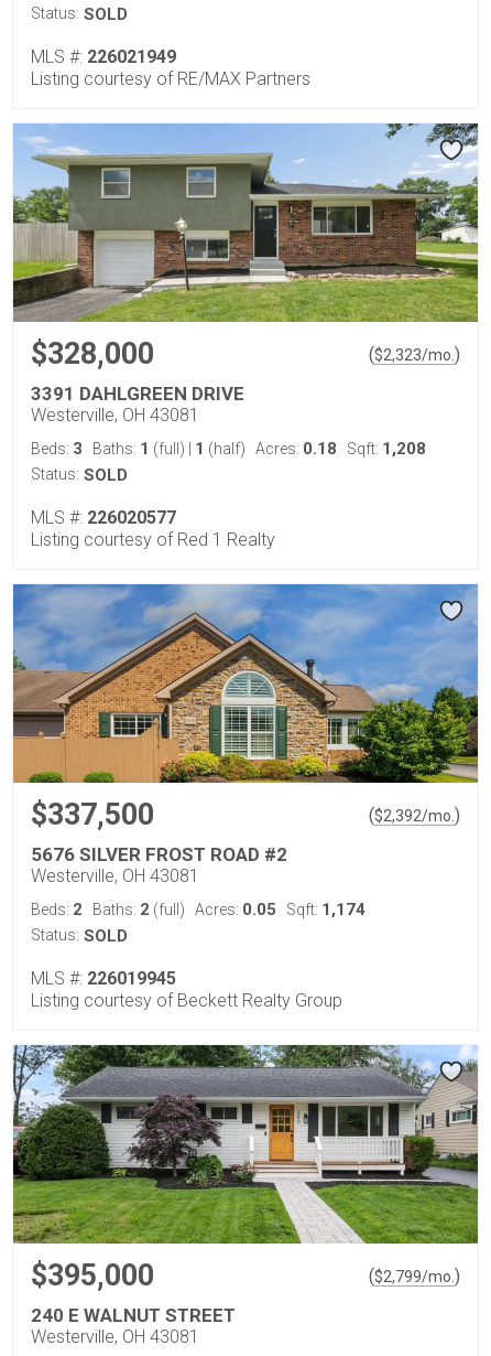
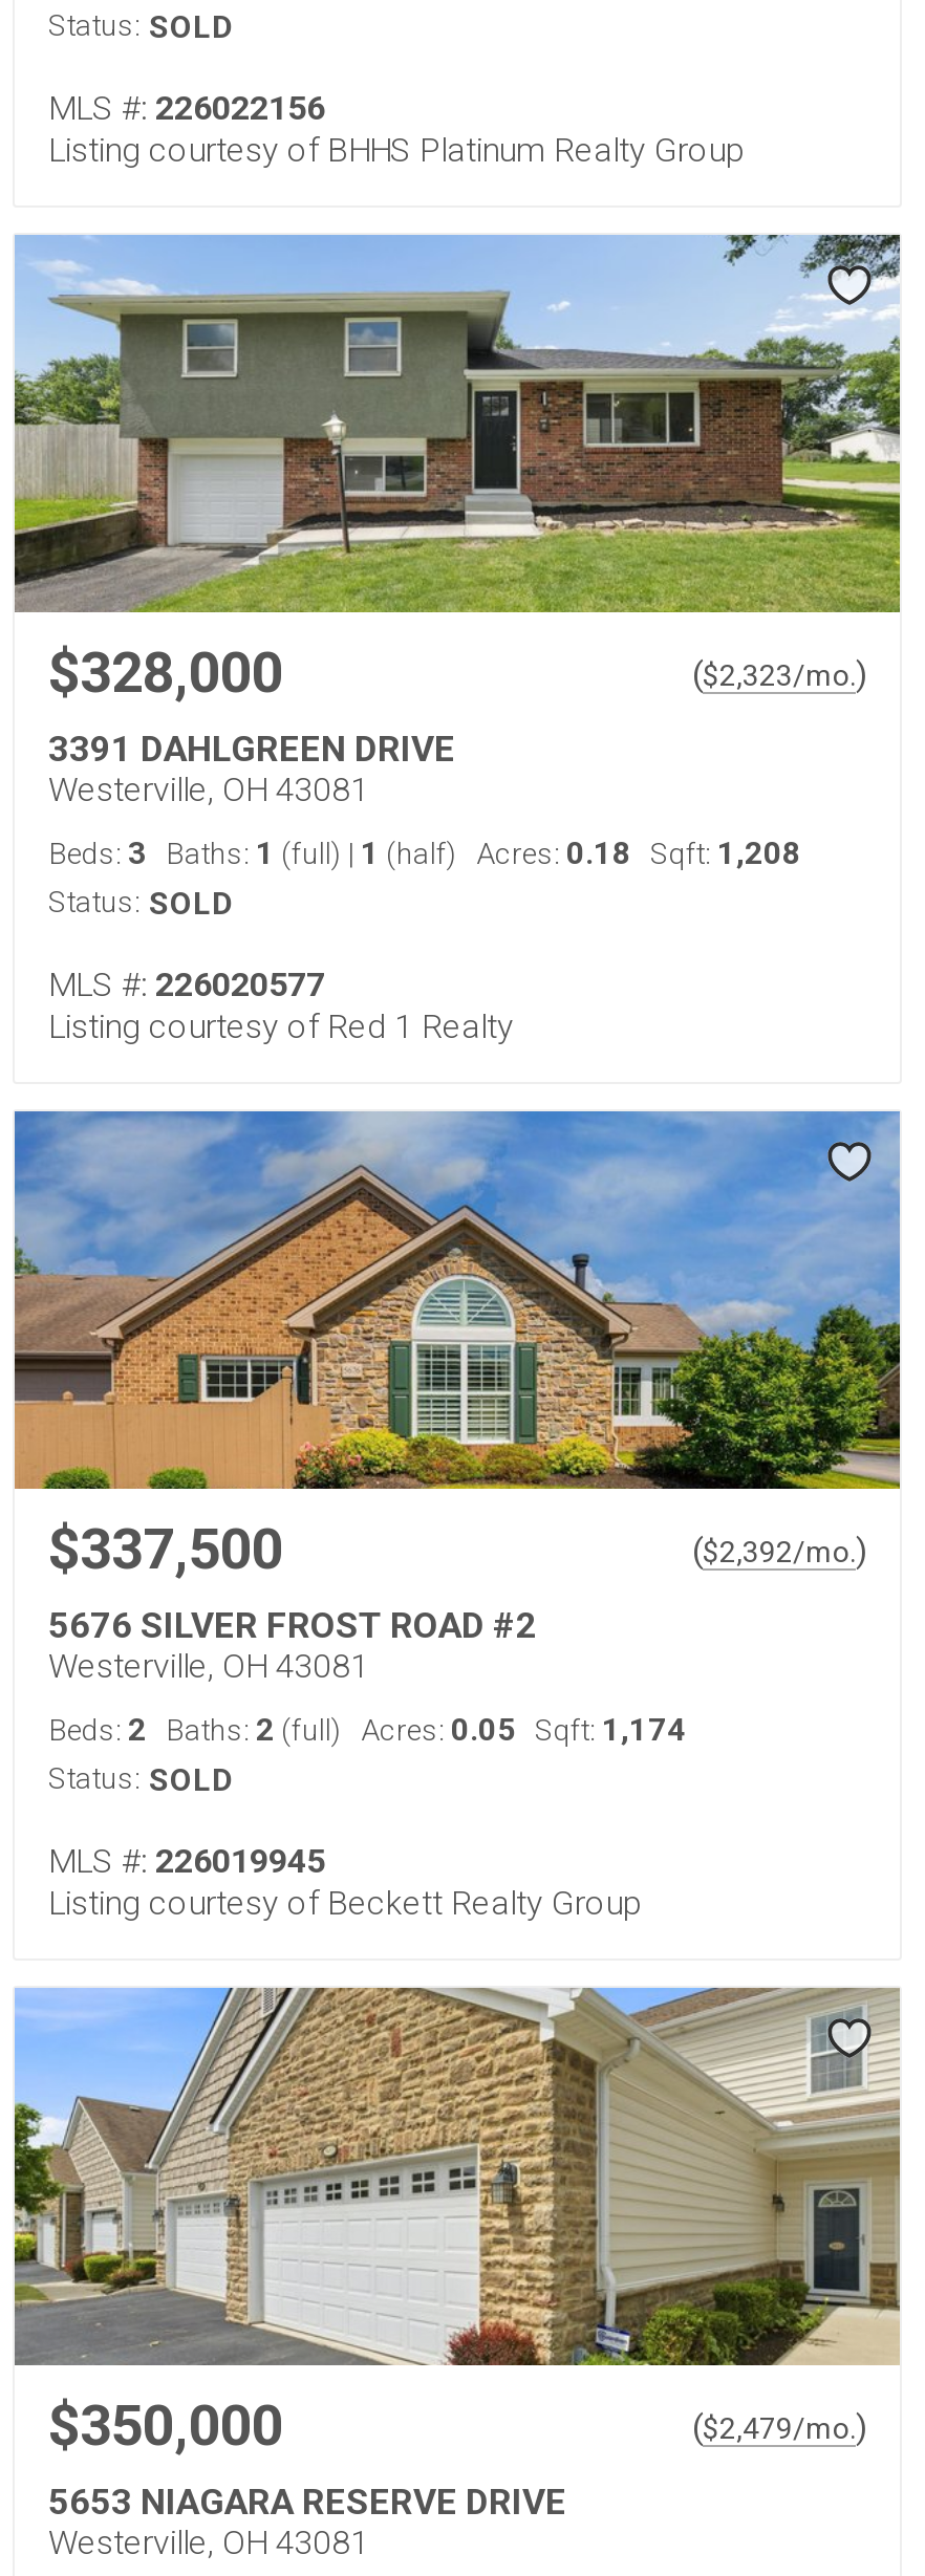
[31,46,310,89] MLS #: 226021949 | Listing courtesy of RE/MAX Partners -> [48,88,745,170] MLS #: 226022156 | Listing courtesy of BHHS Platinum Realty Group
[12,1044,479,1293] [image] | $395,000 | ($2,799/mo.) -> [13,1986,902,2460] [image] | $350,000 | ($2,479/mo.)
[31,1304,236,1326] 240 E WALNUT STREET -> [48,2481,566,2523] 5653 NIAGARA RESERVE DRIVE

